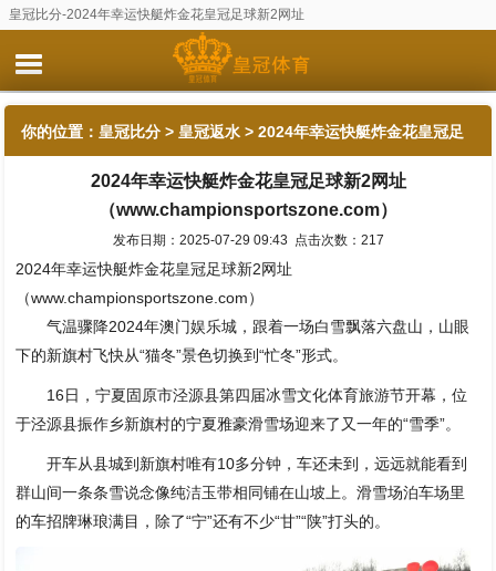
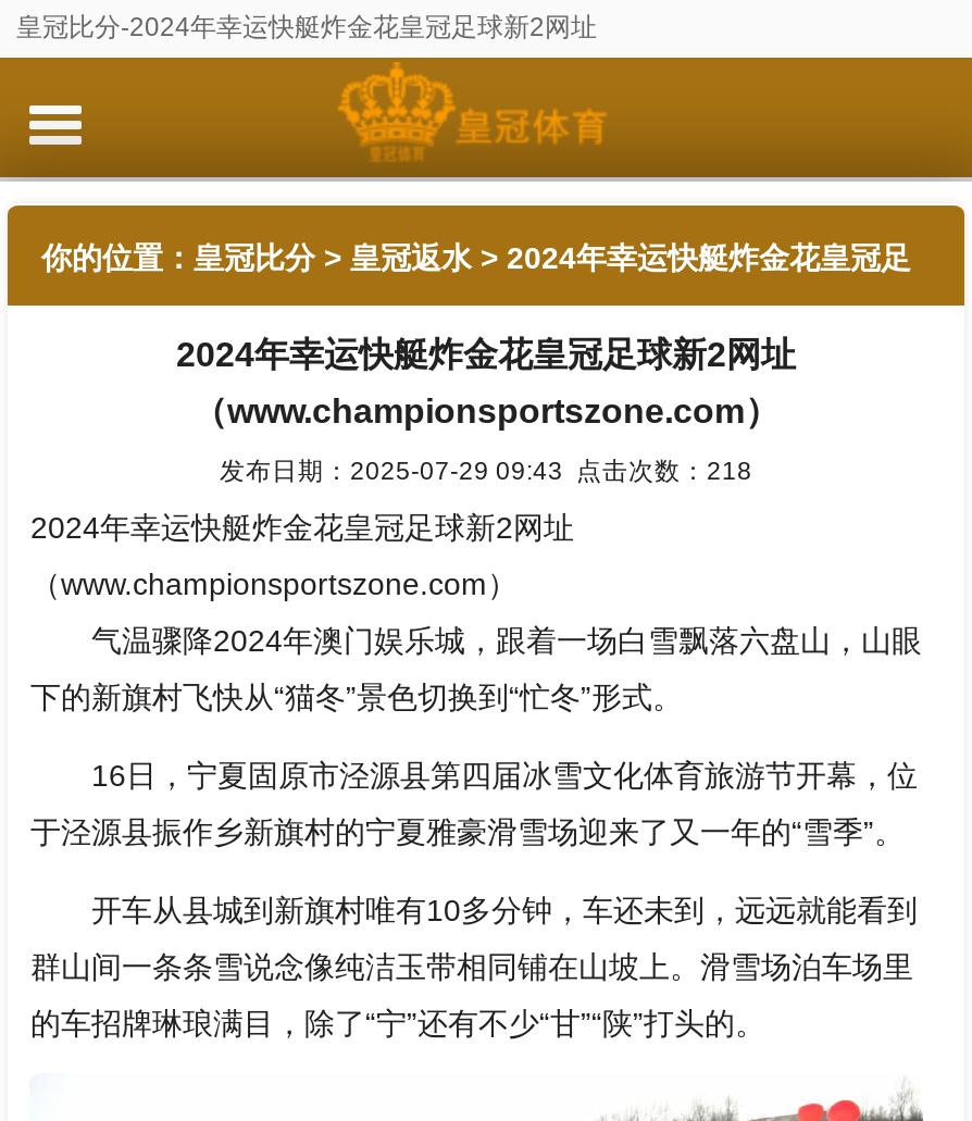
[112,232,384,247] 发布日期：2025-07-29 09:43 点击次数：217 -> [220,456,752,484] 发布日期：2025-07-29 09:43 点击次数：218

